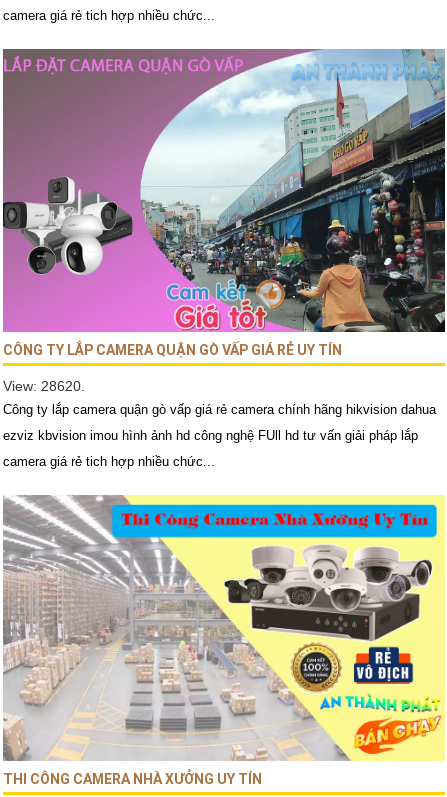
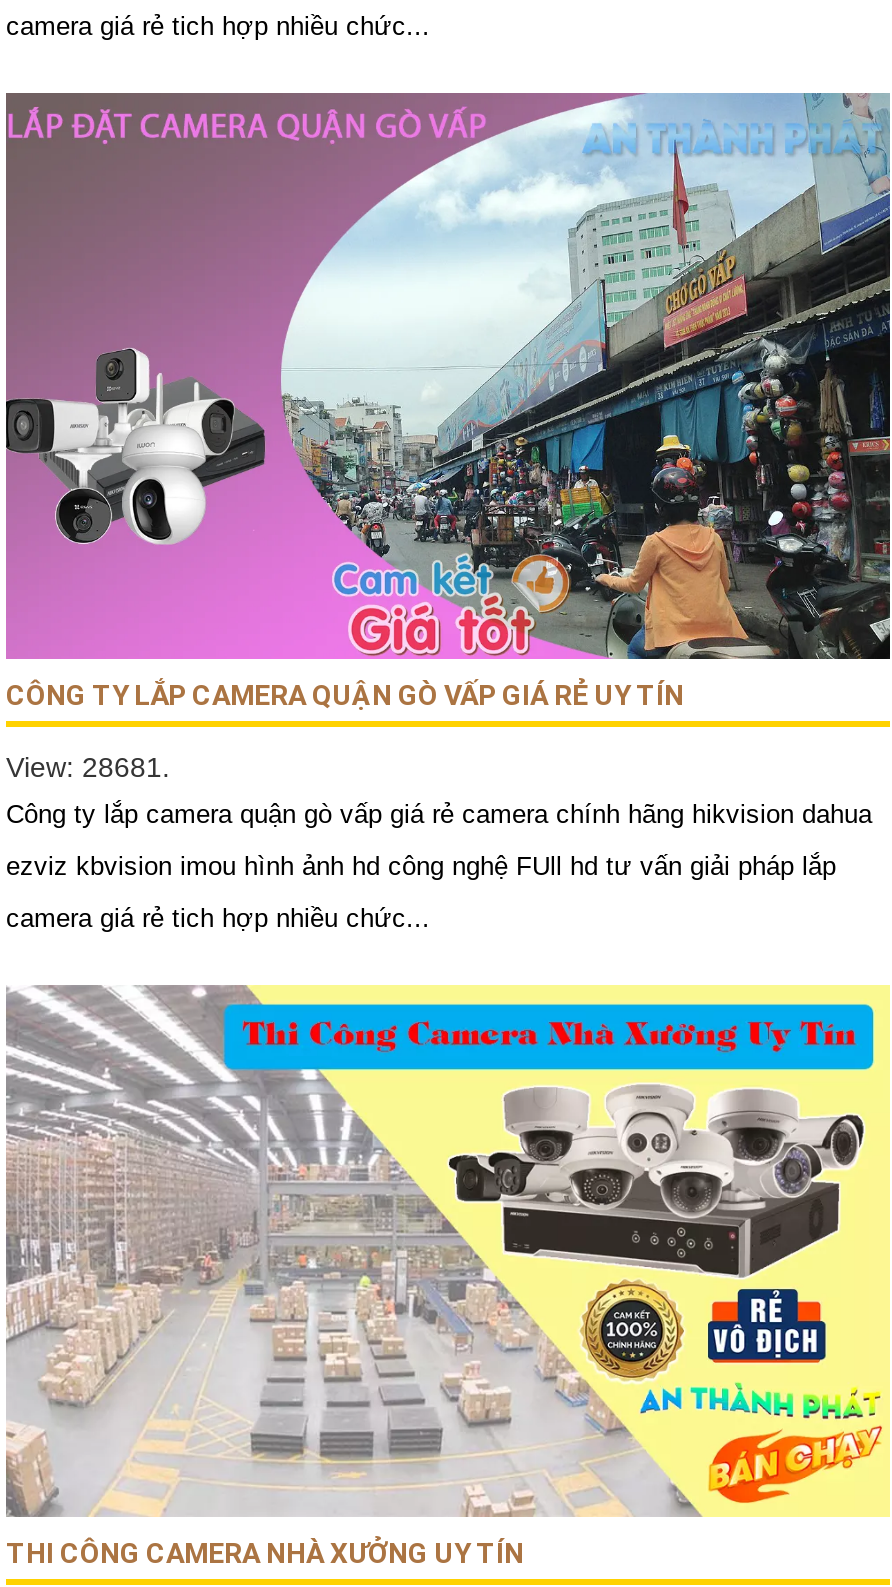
[3,378,85,394] View: 28620. -> [6,752,170,784] View: 28681.

